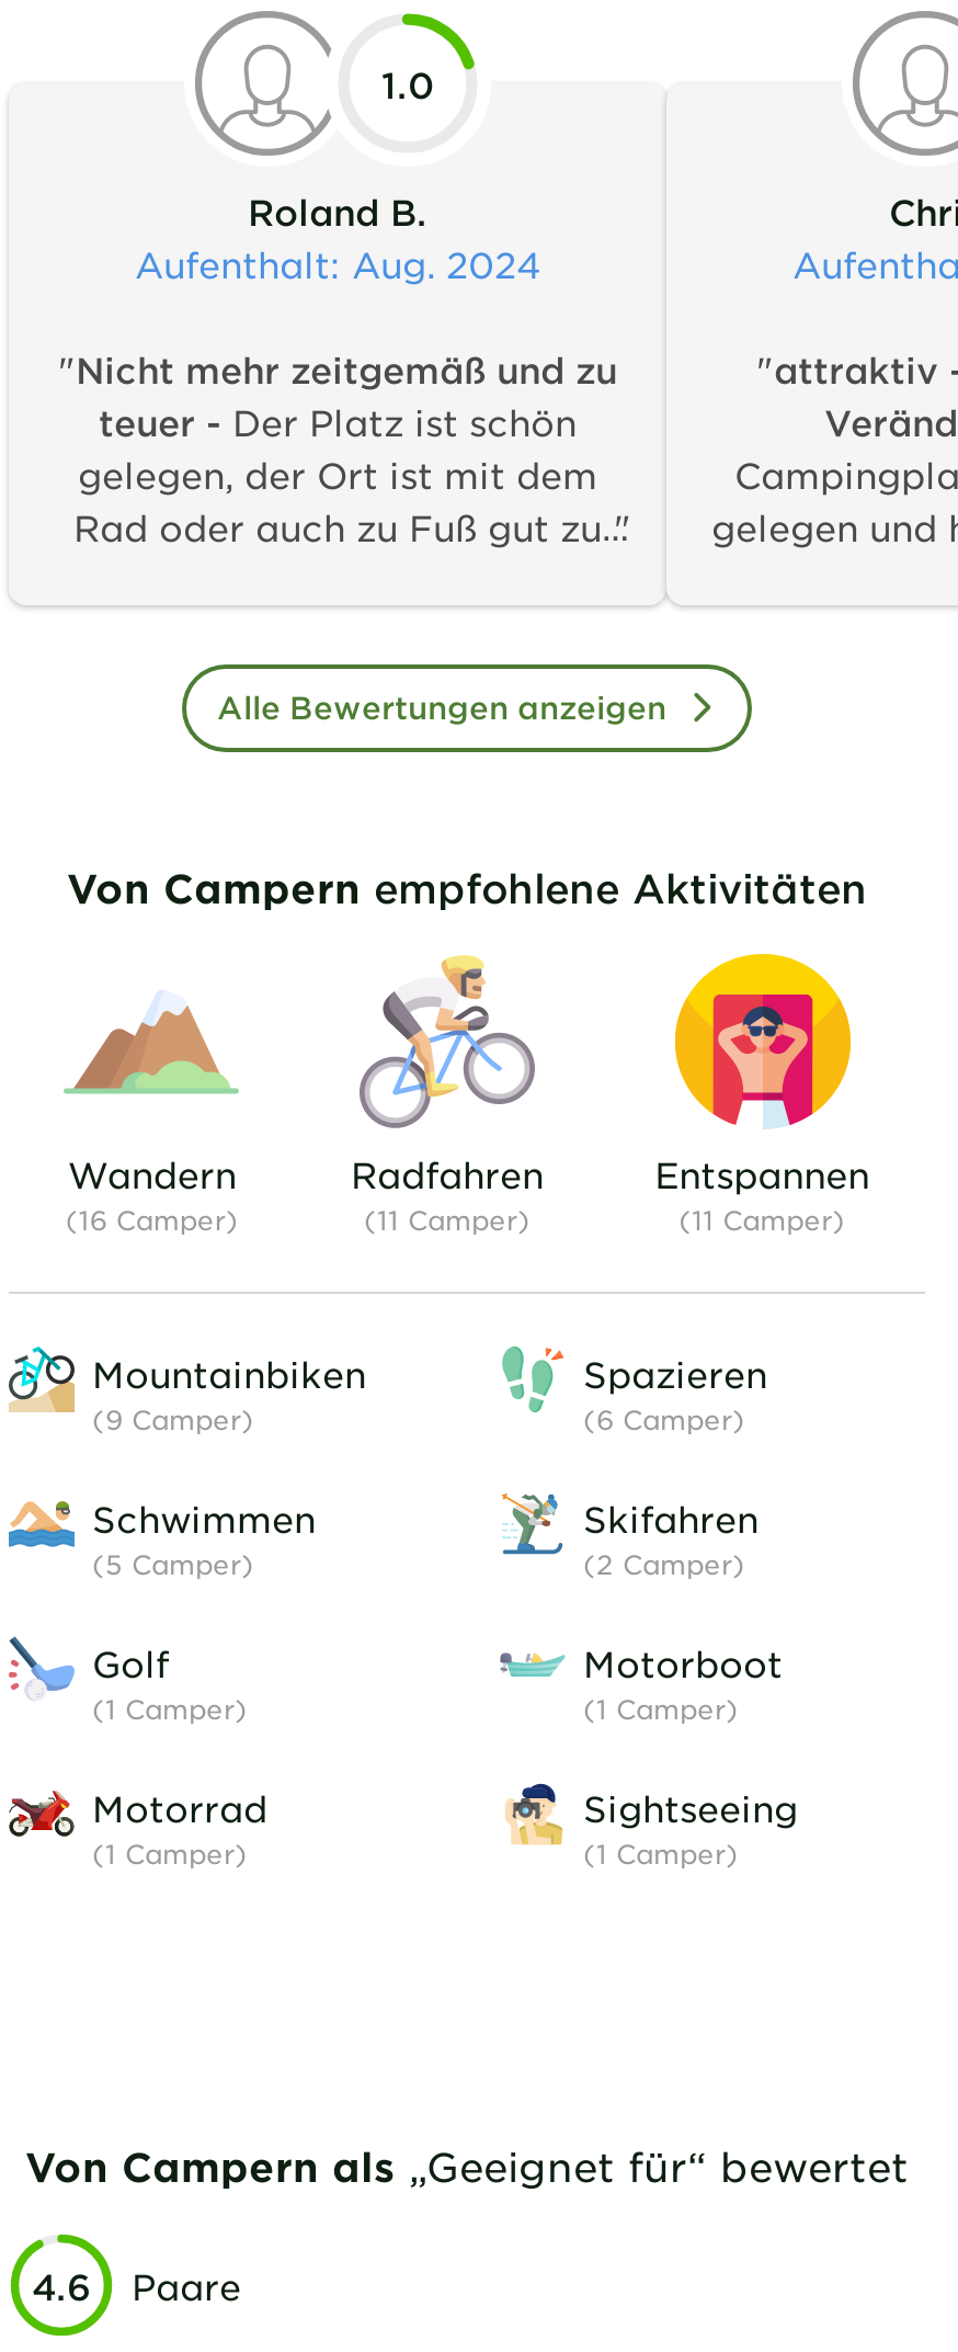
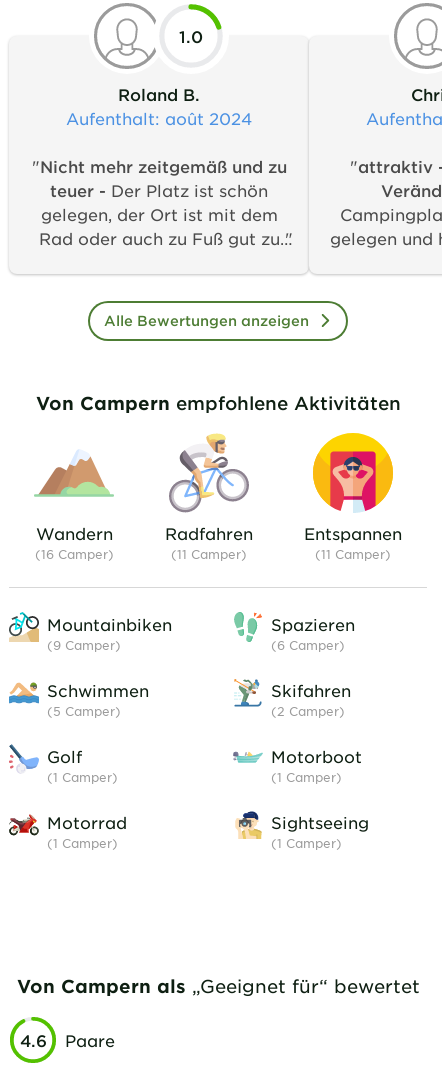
[135,240,540,284] Aufenthalt: Aug. 2024 -> [66,107,252,127] Aufenthalt: août 2024

